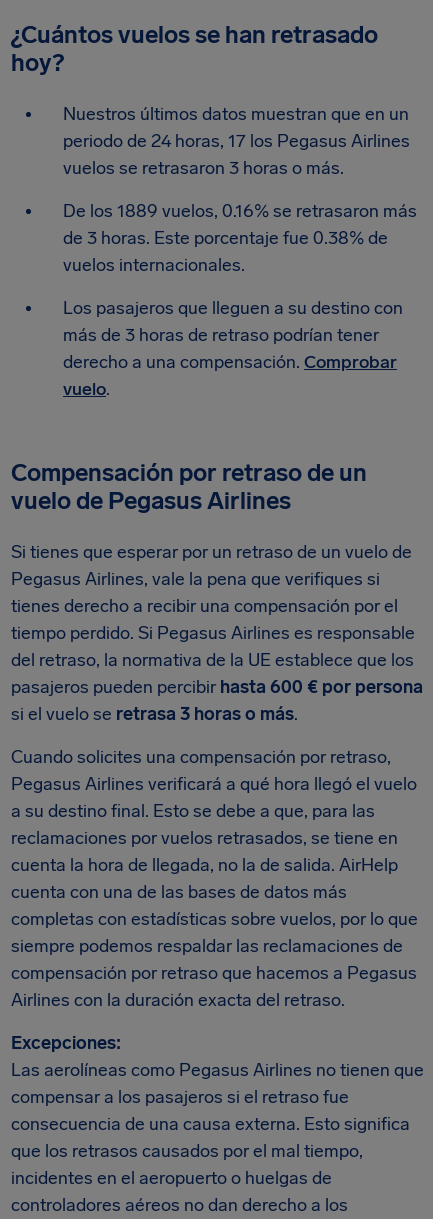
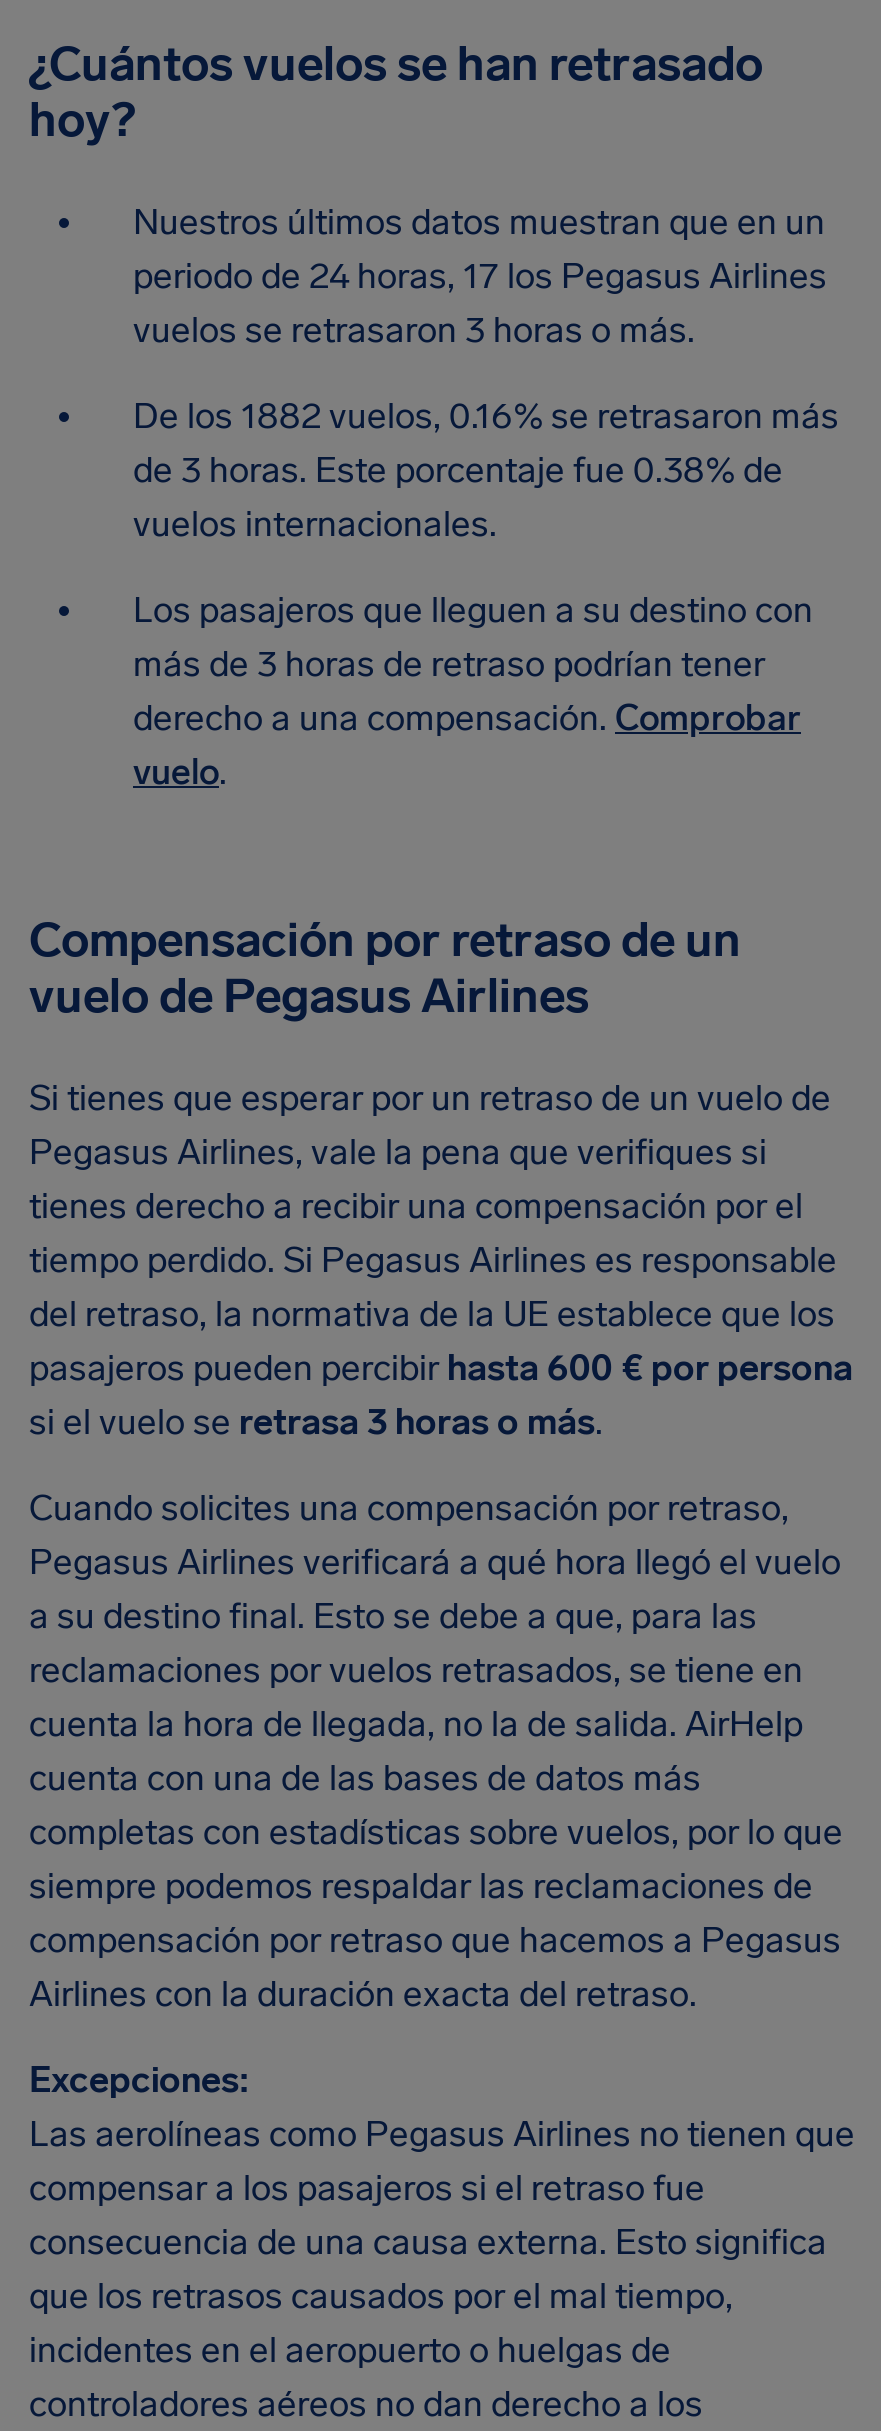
[63,200,417,222] De los 1889 vuelos, 0.16% se retrasaron más -> [133,393,839,437] De los 1882 vuelos, 0.16% se retrasaron más

